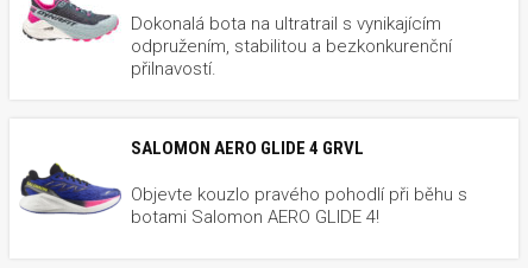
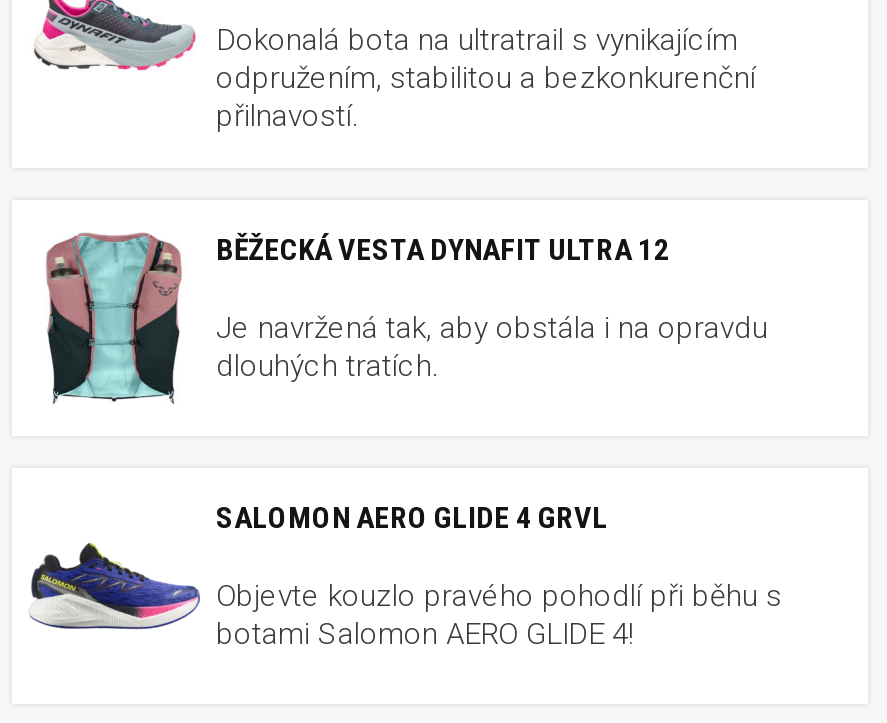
none -> [34,232,768,404] [image] | BĚŽECKÁ VESTA DYNAFIT ULTRA 12 | Je navržená tak, aby obstála i na opravdu | dlouhých tratích.

